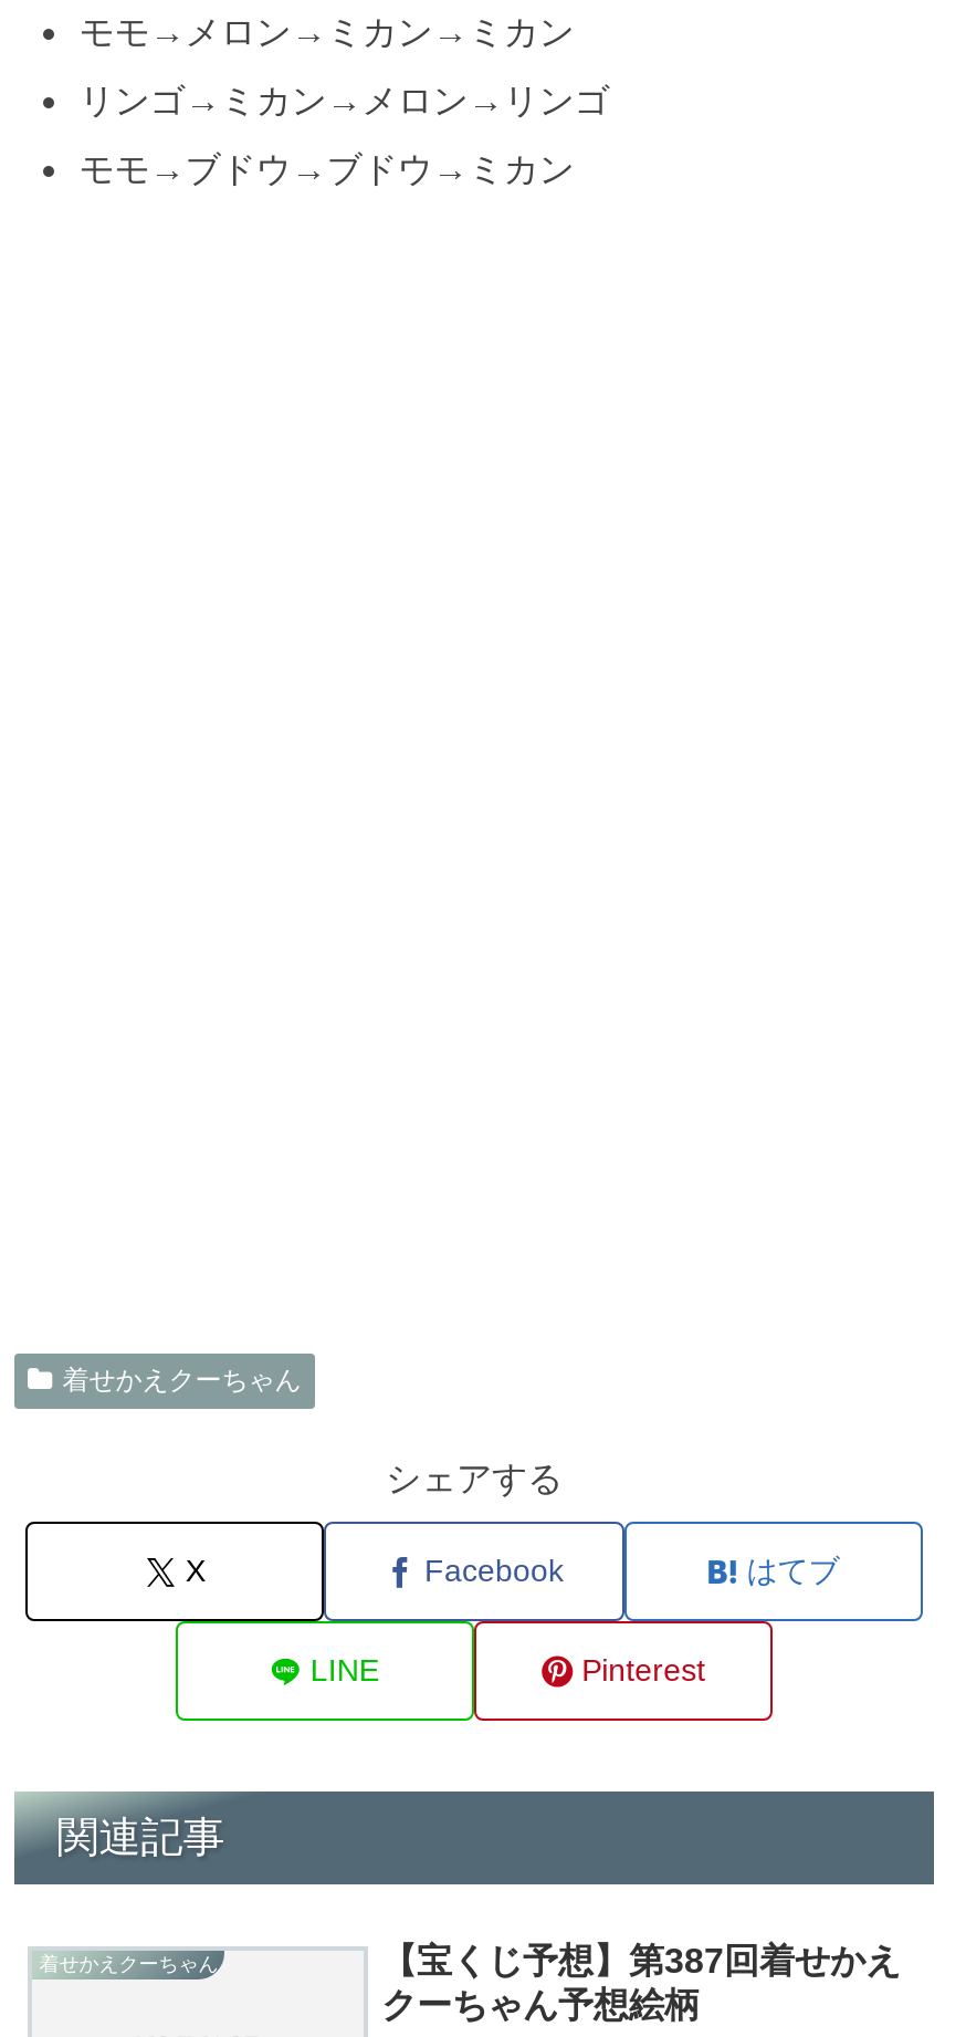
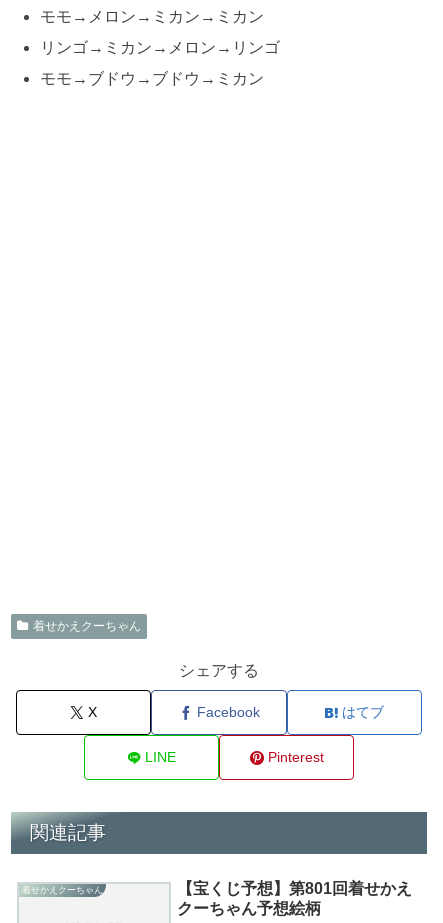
[381,1942,901,1980] 【宝くじ予想】第387回着せかえ -> [177,880,412,897] 【宝くじ予想】第801回着せかえ

